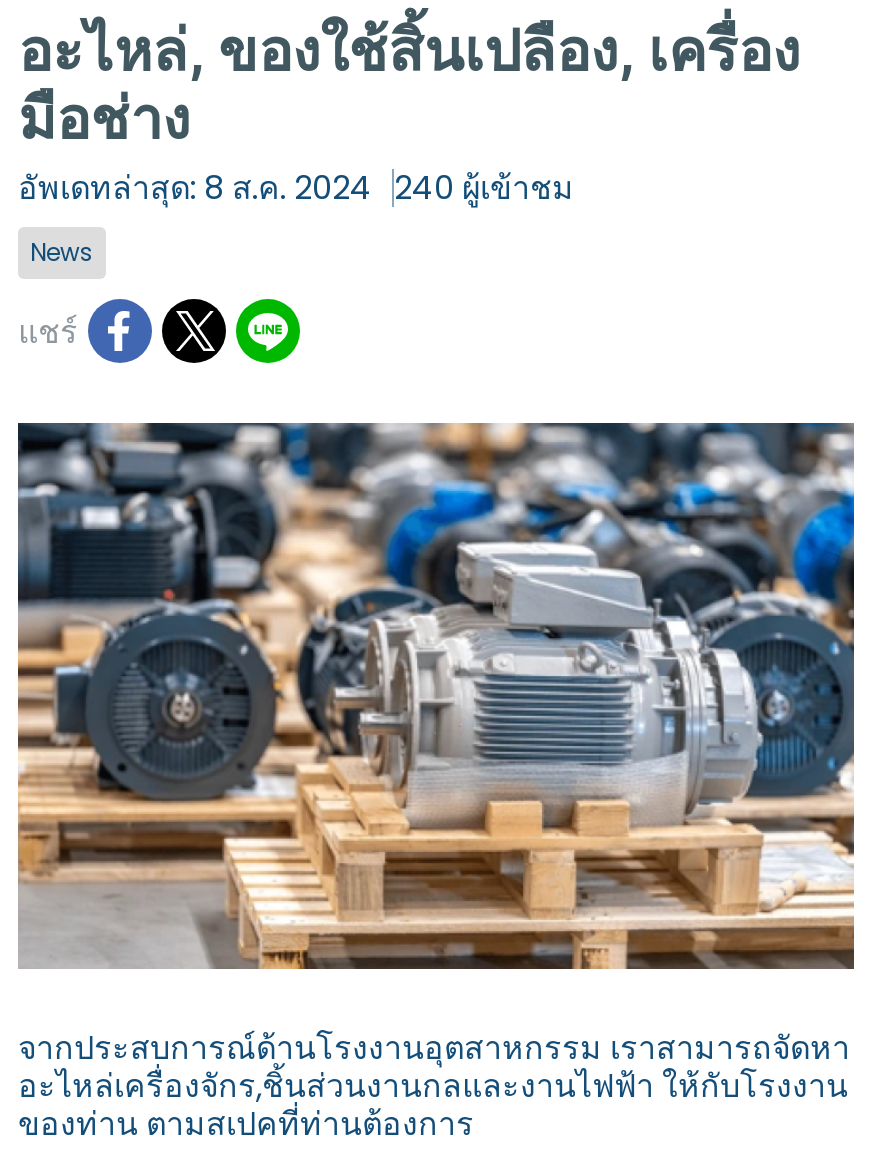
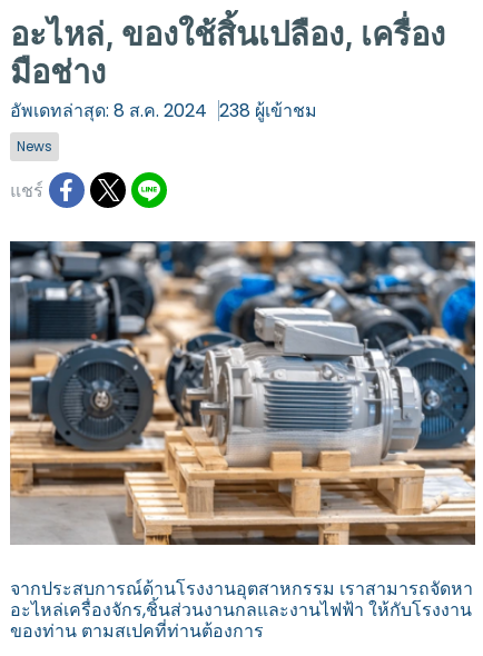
[18,165,574,211] อัพเดทล่าสุด: 8 ส.ค. 2024 240 ผู้เข้าชม -> [10,98,317,123] อัพเดทล่าสุด: 8 ส.ค. 2024 238 ผู้เข้าชม

